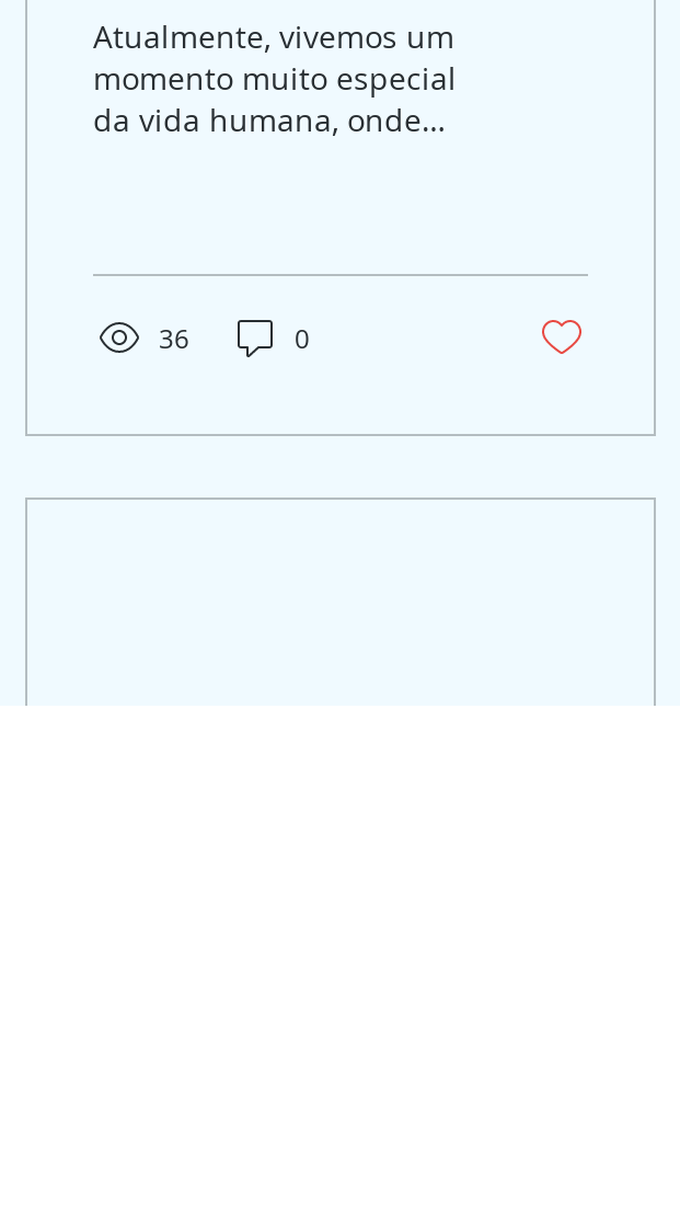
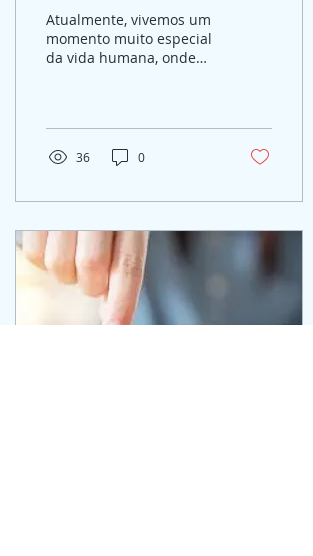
none -> [16,230,303,326] [image]

